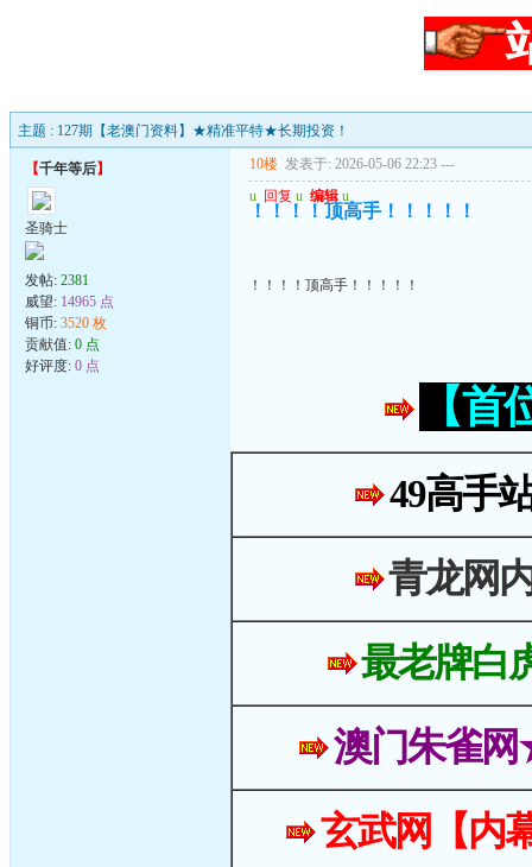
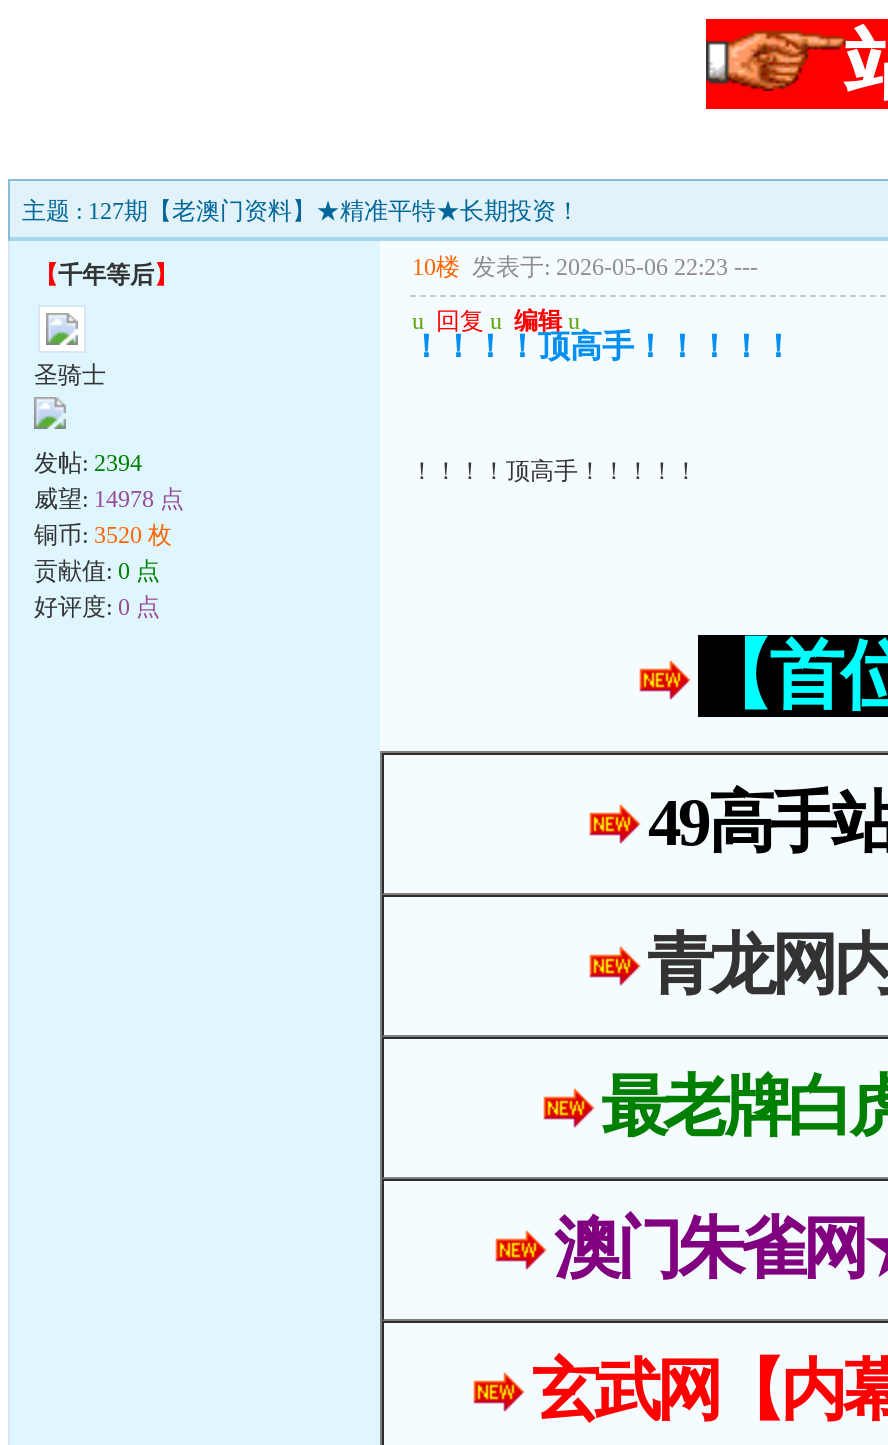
[25,272,89,288] 发帖: 2381 -> [34,449,142,477] 发帖: 2394
[25,293,114,310] 威望: 14965 点 -> [34,485,184,513] 威望: 14978 点

